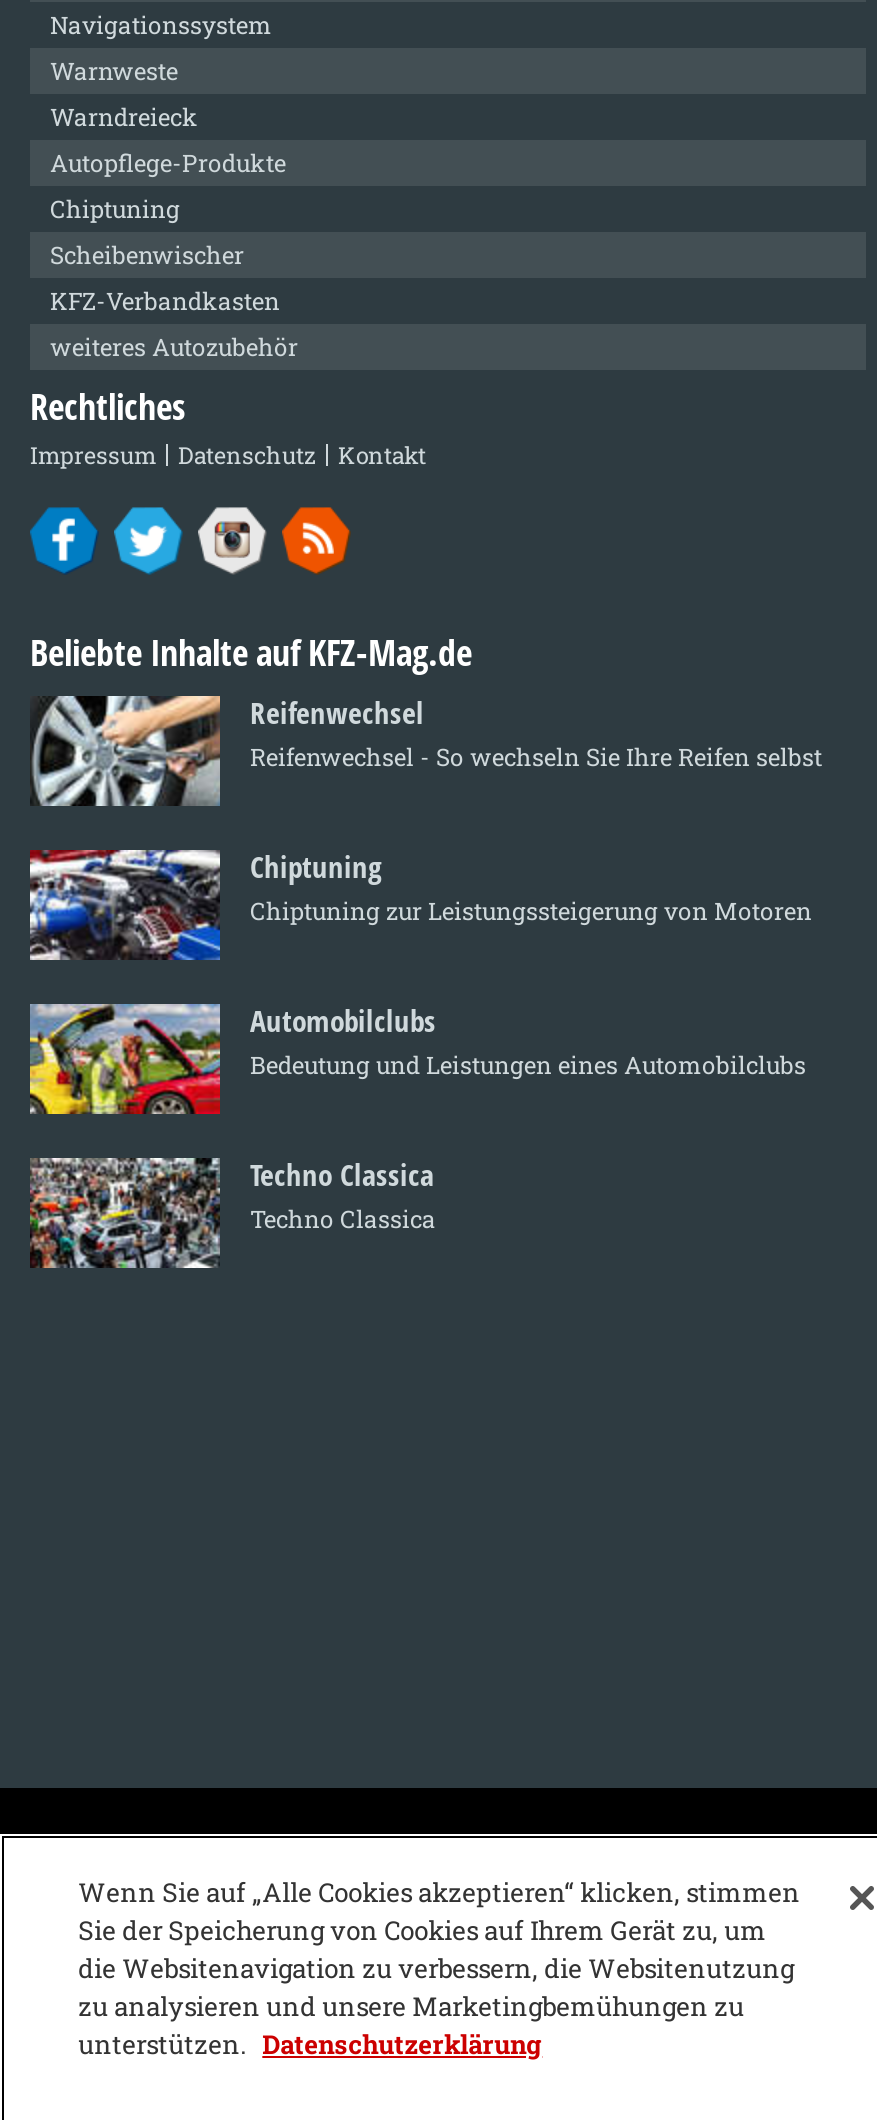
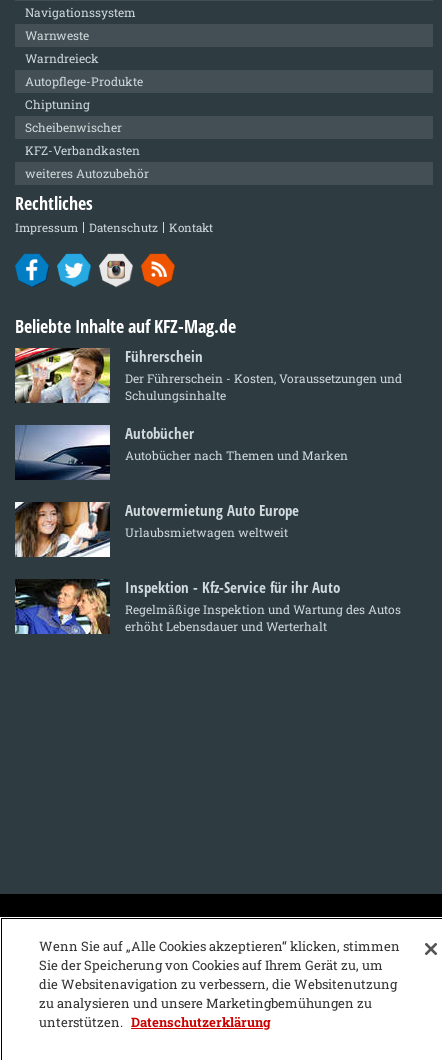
[30,692,822,808] [image] | Reifenwechsel | Reifenwechsel - So wechseln Sie Ihre Reifen selbst -> [14,346,402,404] [image] | Führerschein | Der Führerschein - Kosten, Voraussetzungen und | Schulungsinhalte
[28,846,812,962] [image] | Chiptuning | Chiptuning zur Leistungssteigerung von Motoren -> [15,423,348,480] [image] | Autobücher | Autobücher nach Themen und Marken
[28,1000,806,1116] [image] | Automobilclubs | Bedeutung und Leistungen eines Automobilclubs -> [14,500,299,558] [image] | Autovermietung Auto Europe | Urlaubsmietwagen weltweit
[28,1154,436,1270] [image] | Techno Classica | Techno Classica -> [14,577,401,635] [image] | Inspektion - Kfz-Service für ihr Auto | Regelmäßige Inspektion und Wartung des Autos | erhöht Lebensdauer und Werterhalt

